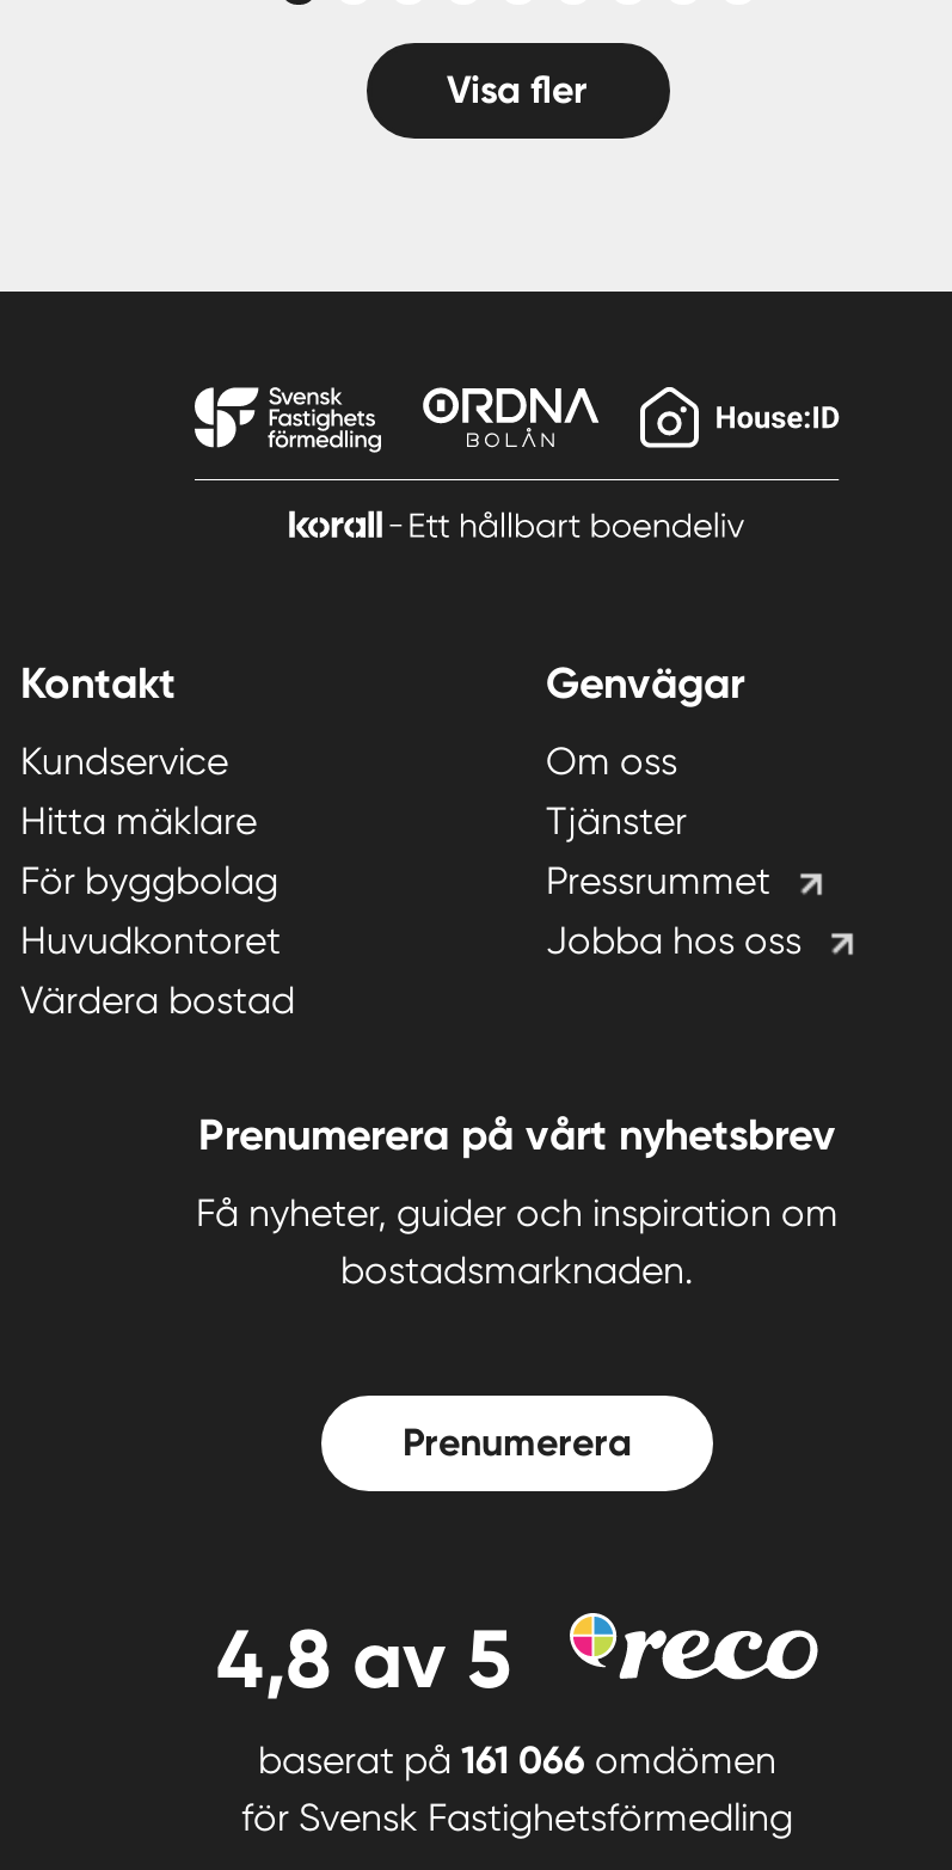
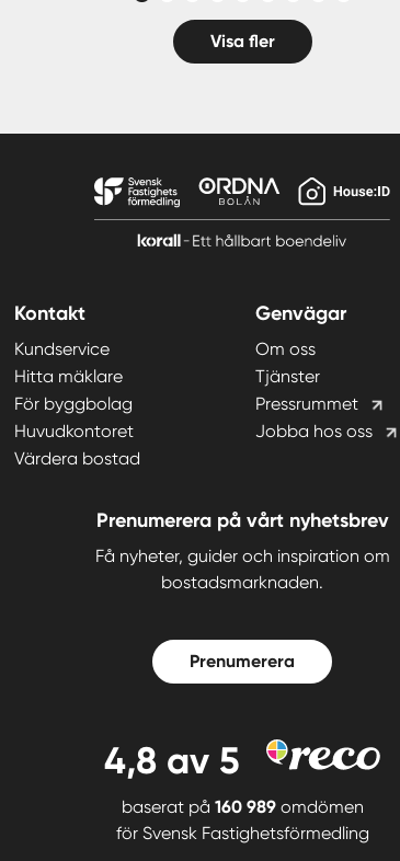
[258,1739,776,1784] baserat på 161 066 omdömen -> [121,797,363,818] baserat på 160 989 omdömen

